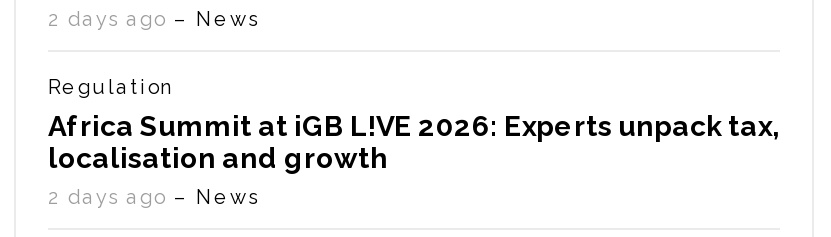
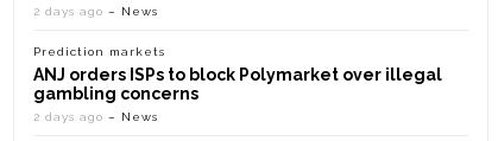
[48,76,780,174] Regulation | Africa Summit at iGB L!VE 2026: Experts unpack tax, | localisation and growth -> [33,45,442,103] Prediction markets | ANJ orders ISPs to block Polymarket over illegal | gambling concerns

